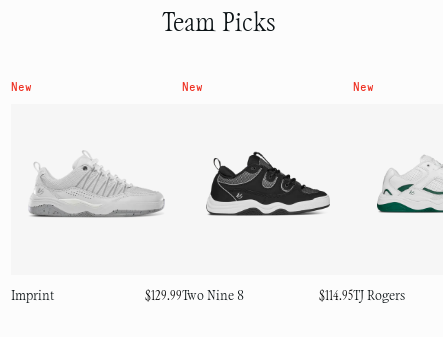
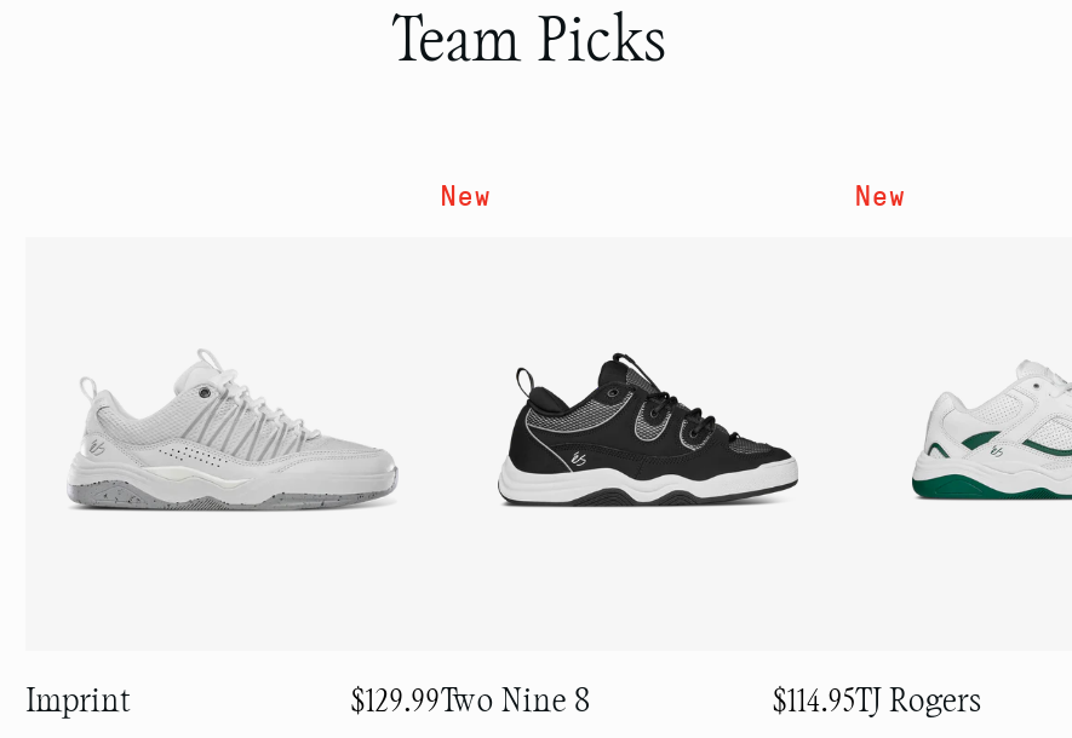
[11,78,32,94] New -> none

